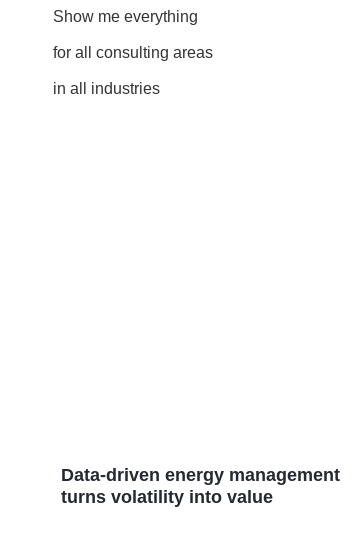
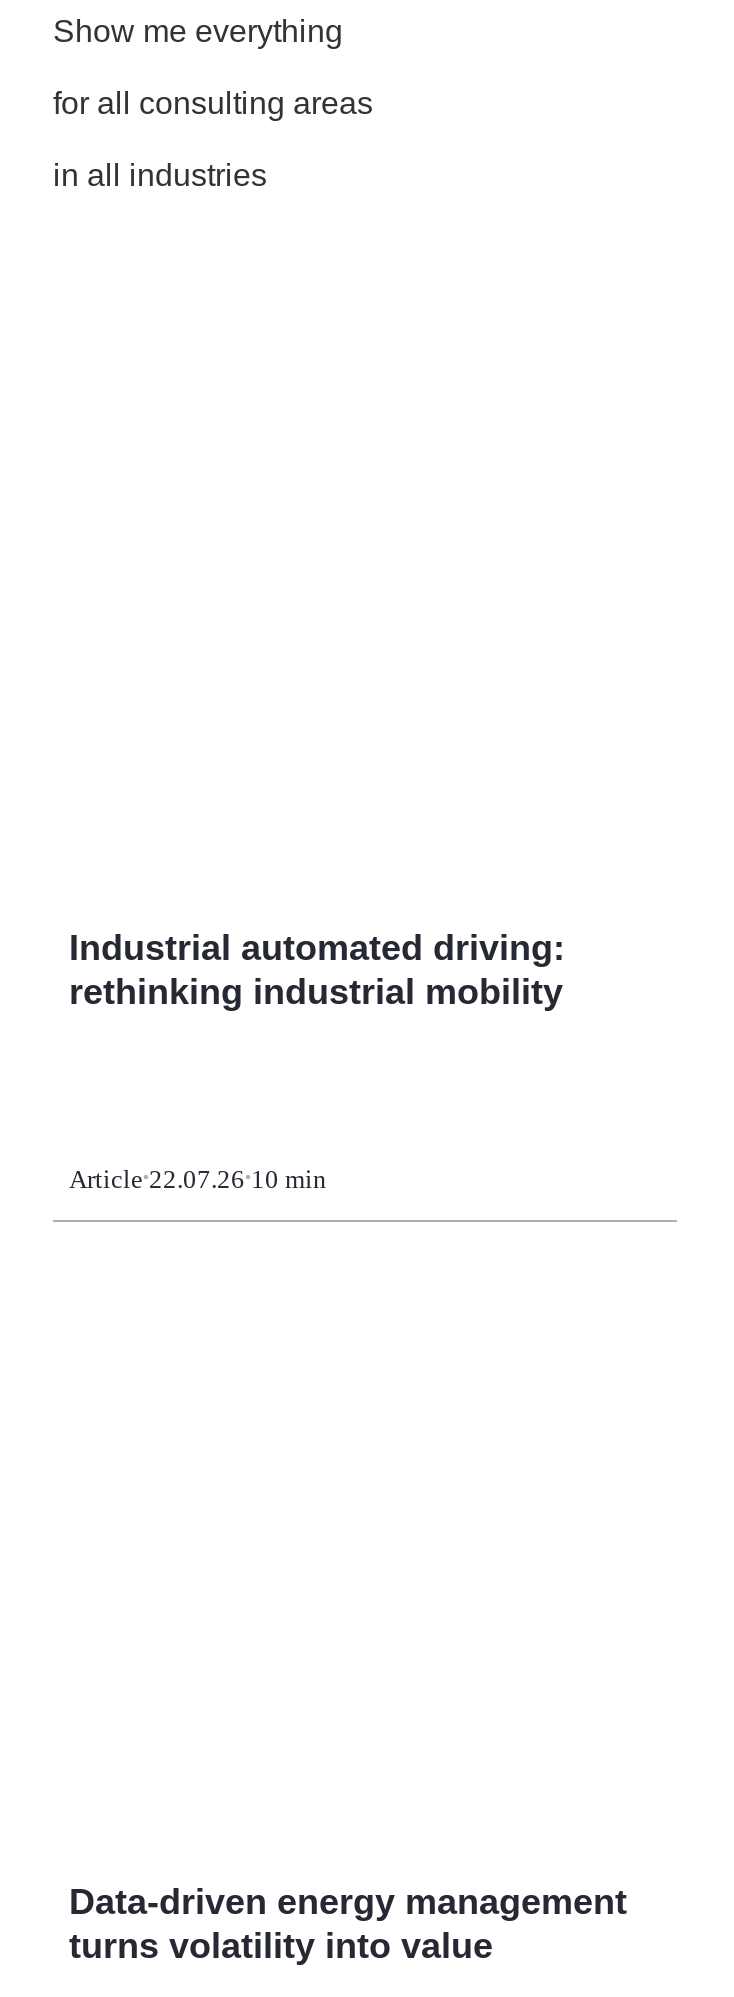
none -> [69,928,565,1012] Industrial automated driving: | rethinking industrial mobility
none -> [69,1164,327,1194] Article 22.07.26 10 min

